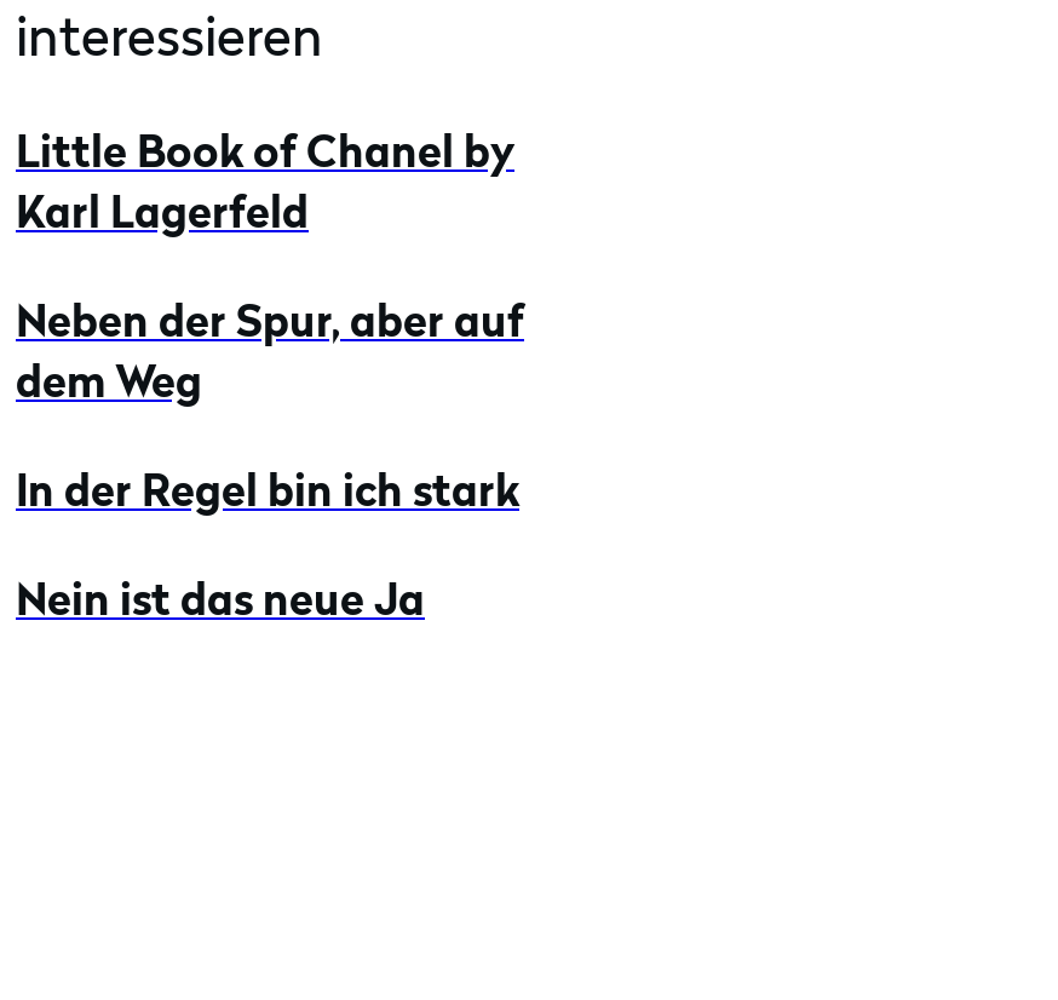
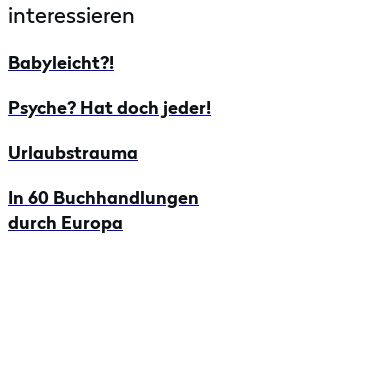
[16,127,514,238] Little Book of Chanel by | Karl Lagerfeld -> [8,52,114,73] Babyleicht?!
[16,296,524,408] Neben der Spur, aber auf | dem Weg -> [8,97,211,118] Psyche? Hat doch jeder!
[16,466,519,517] In der Regel bin ich stark -> [8,142,138,163] Urlaubstrauma
[16,575,425,626] Nein ist das neue Ja -> [8,187,199,233] In 60 Buchhandlungen | durch Europa

